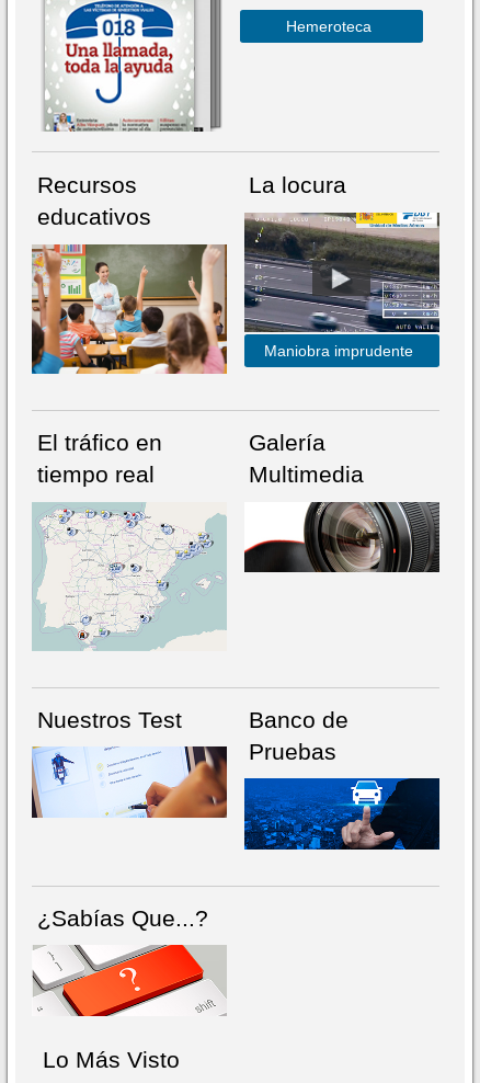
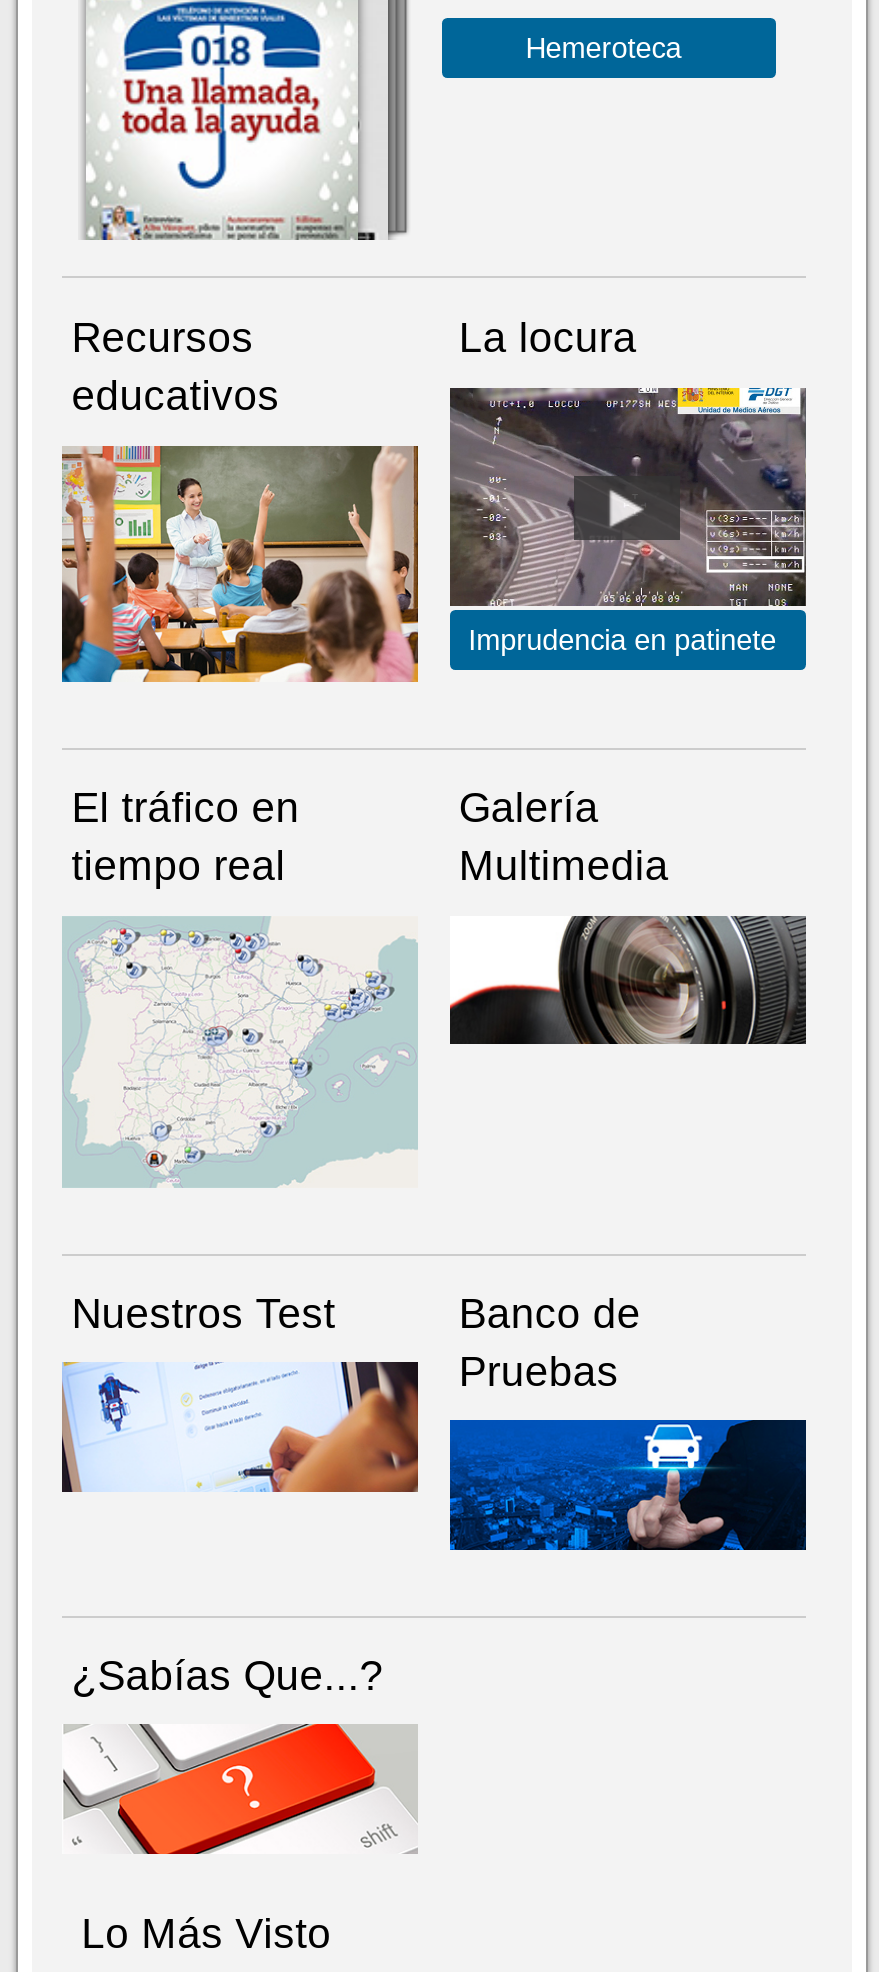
[244,212,439,360] [image] | Maniobra imprudente -> [450,386,806,656] [image] | Imprudencia en patinete

